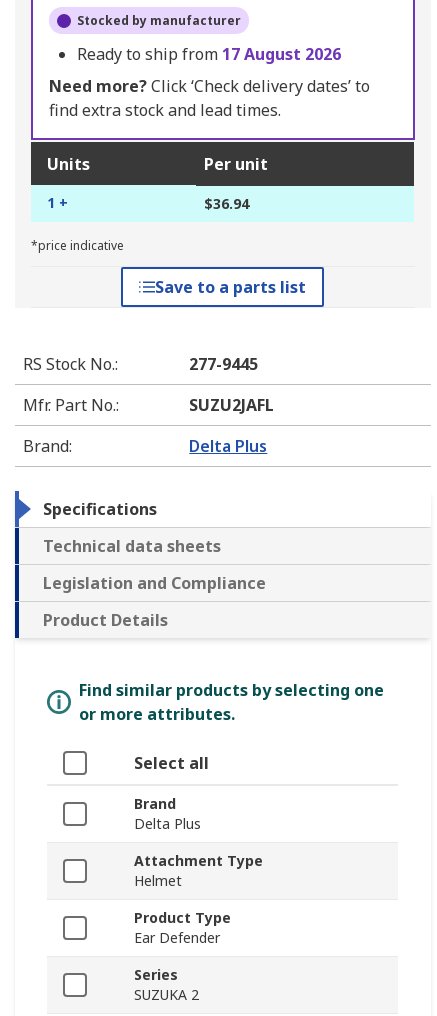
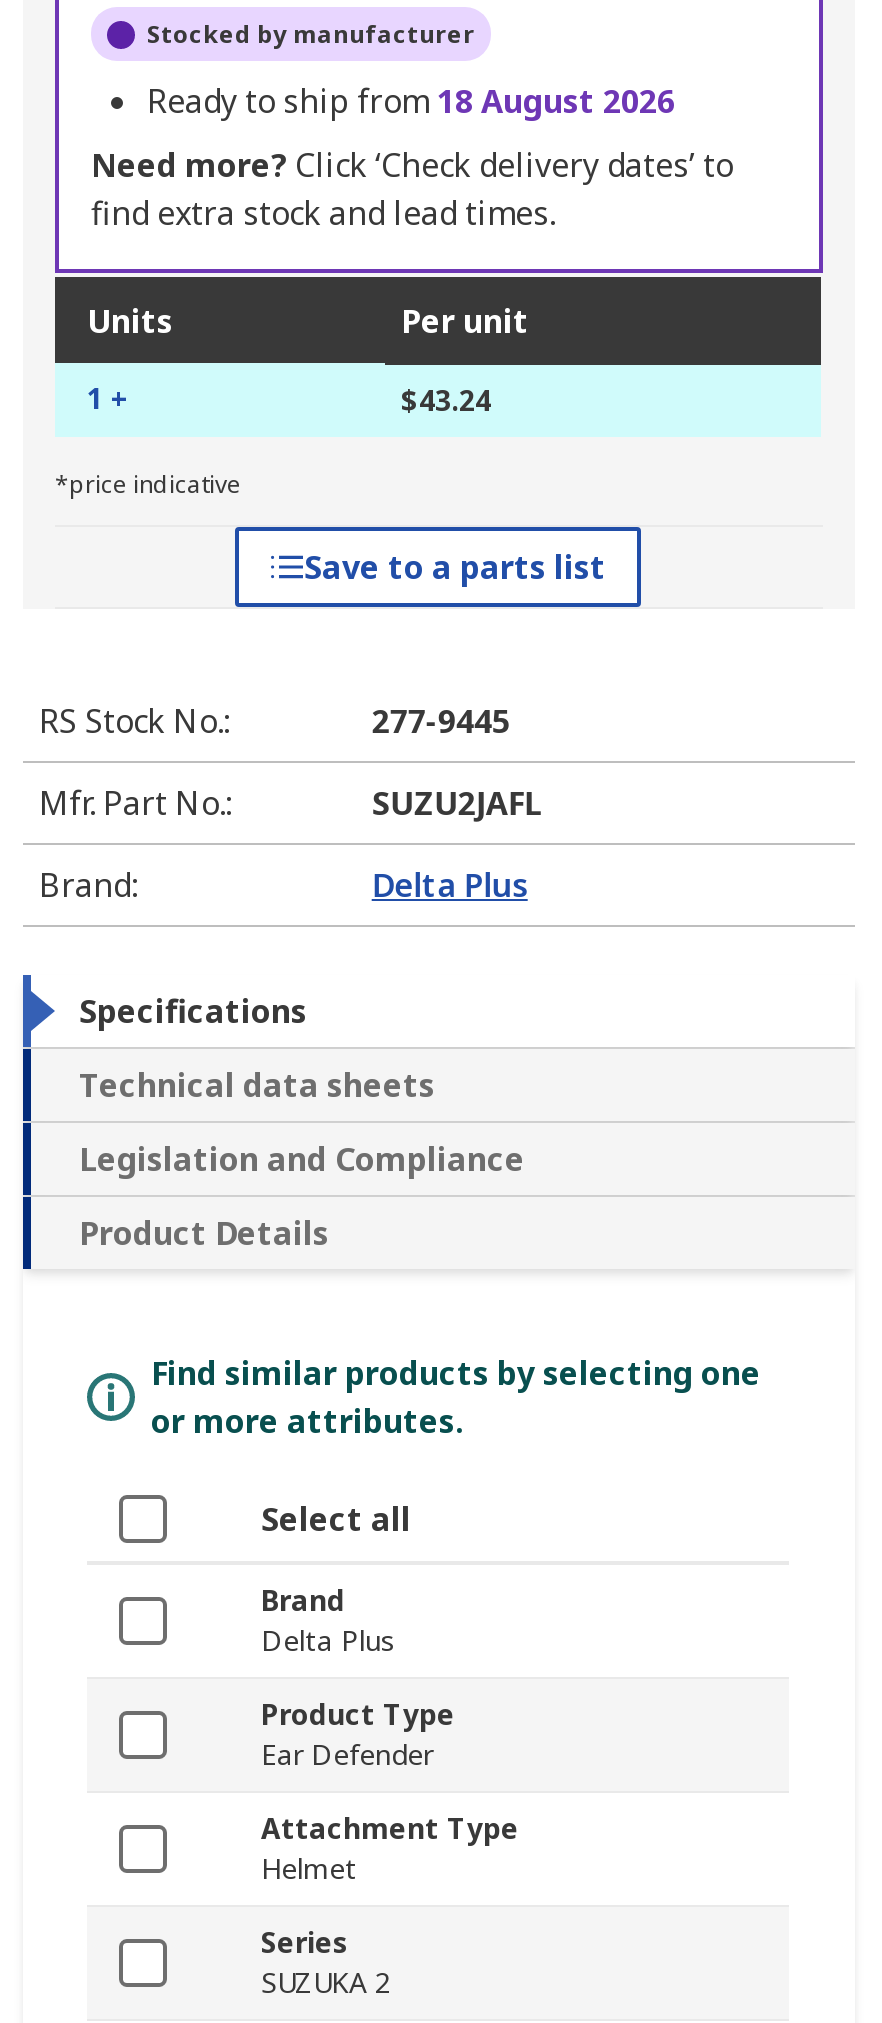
[77,43,341,65] Ready to ship from 17 August 2026 -> [147,80,675,124] Ready to ship from 18 August 2026
[204,194,249,213] $36.94 -> [401,382,491,420] $43.24
moved [134,851,263,890] -> [261,1810,519,1888]: Attachment Type | Helmet
moved [134,908,231,947] -> [261,1696,455,1774]: Product Type | Ear Defender

